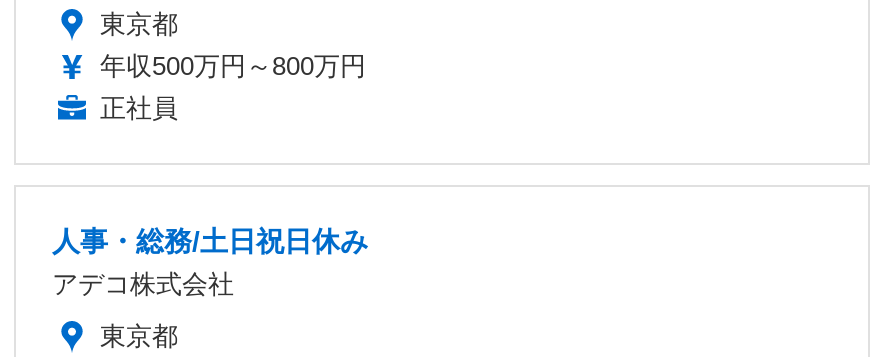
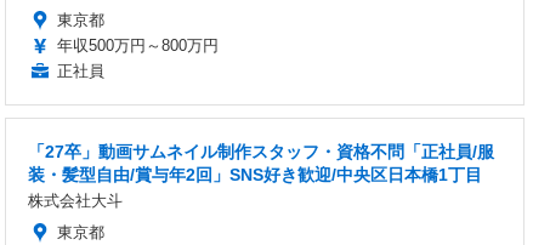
[52,224,368,298] 人事・総務/土日祝日休み | アデコ株式会社 -> [28,141,494,209] 「27卒」動画サムネイル制作スタッフ・資格不問「正社員/服 | 装・髪型自由/賞与年2回」SNS好き歓迎/中央区日本橋1丁目 | 株式会社大斗

